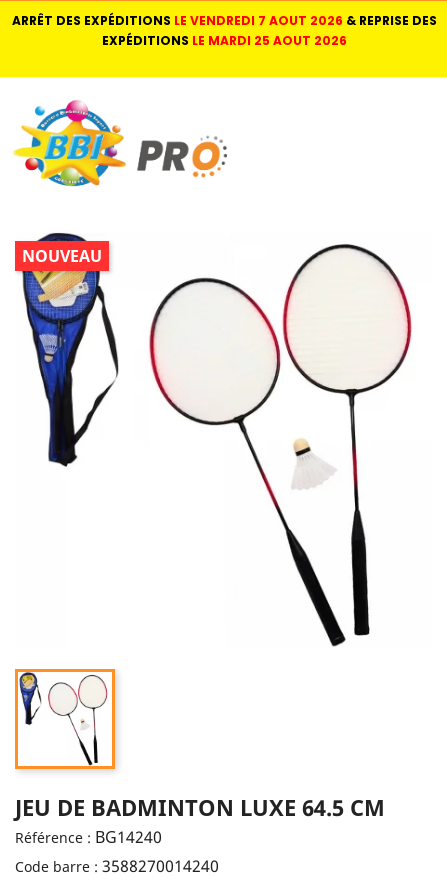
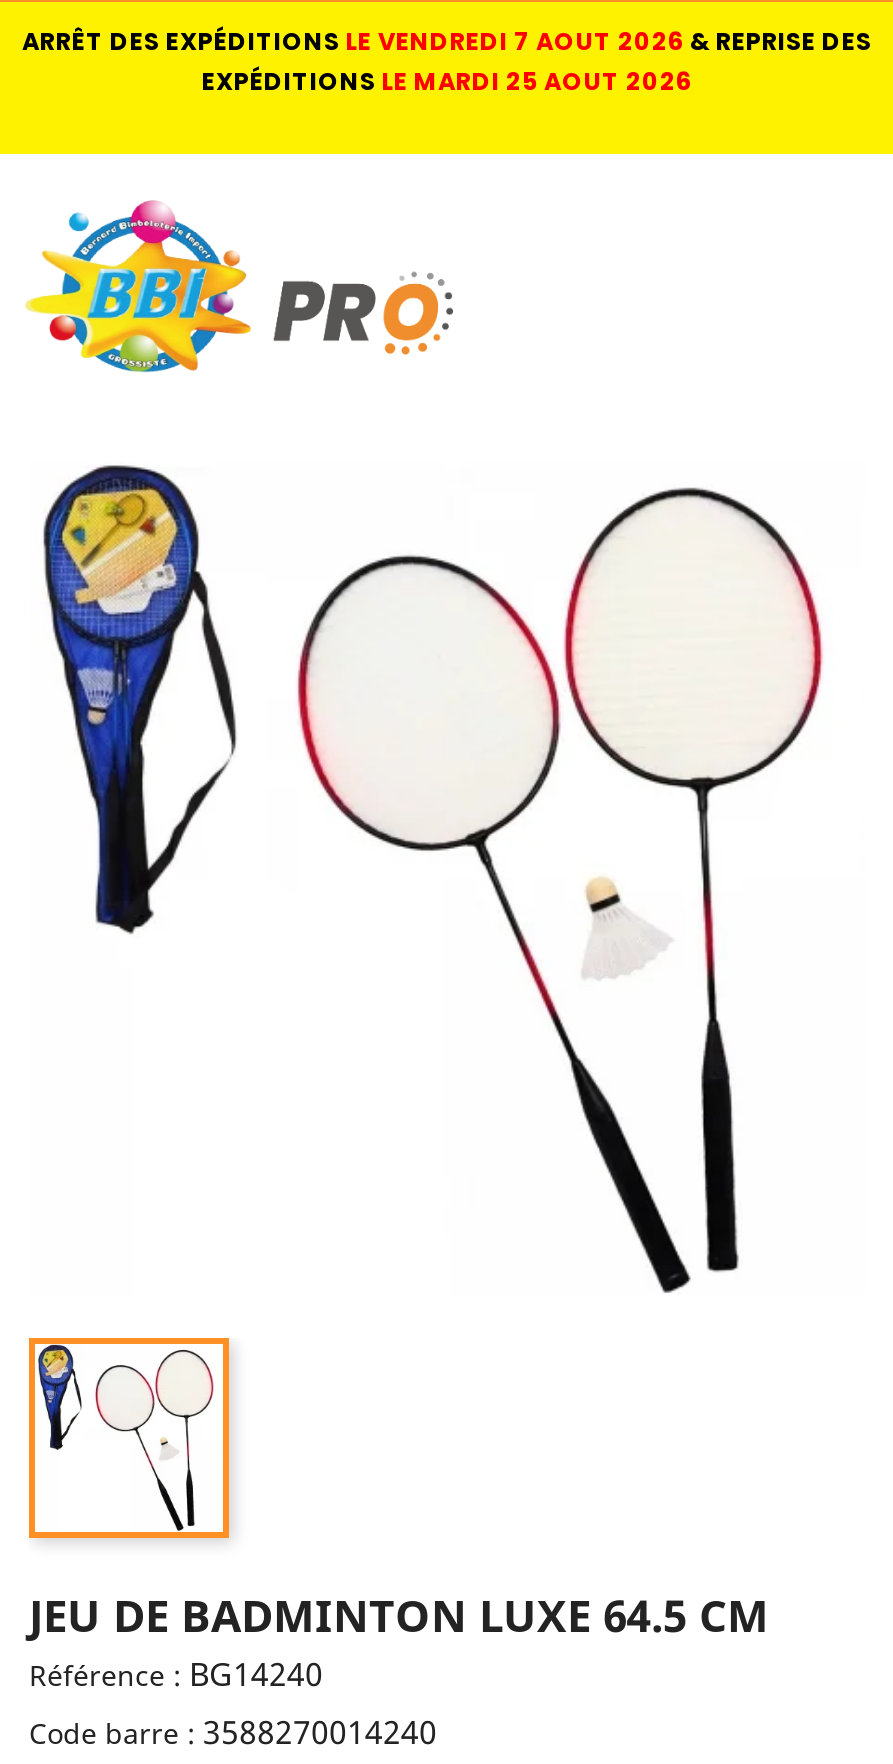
[22,244,102,266] NOUVEAU -> none

